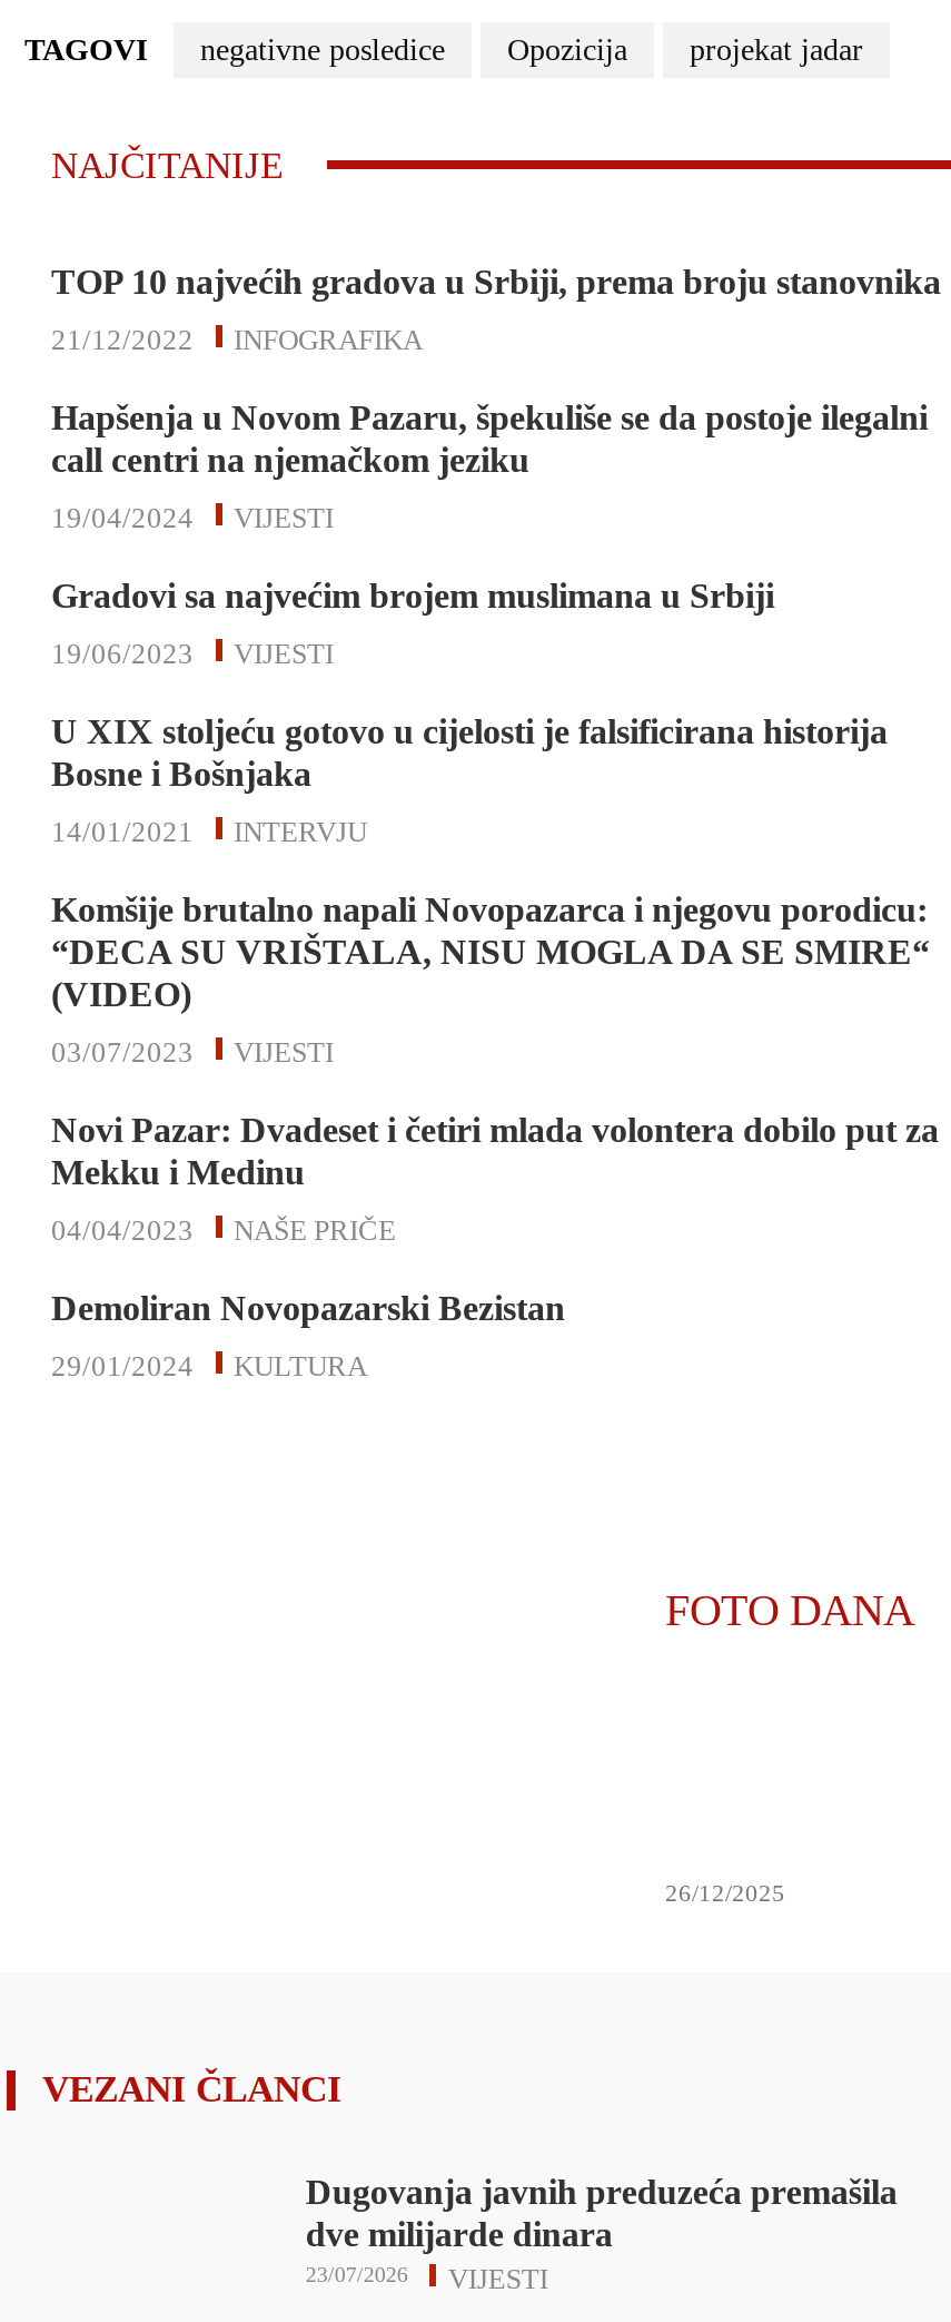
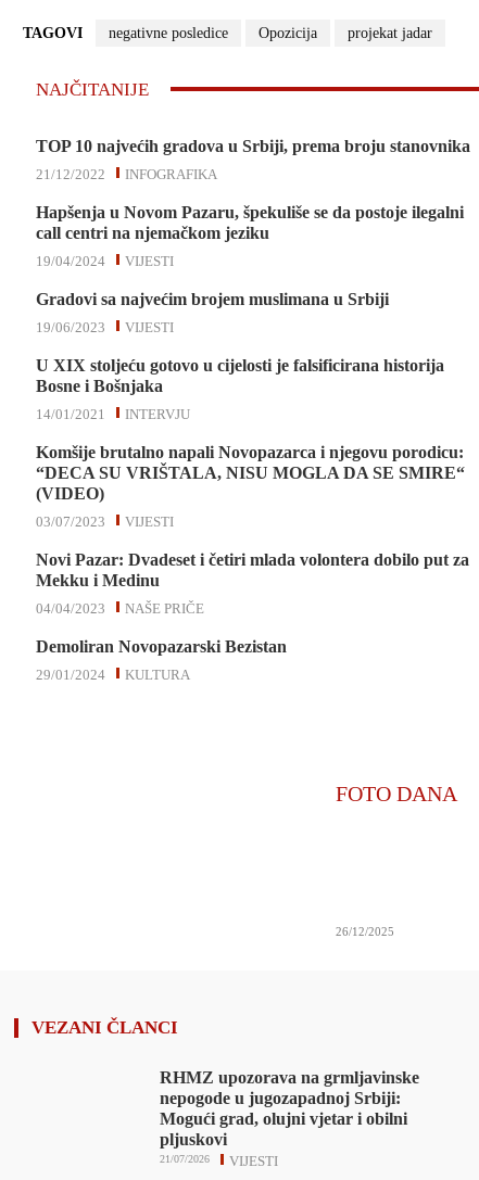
[306,2172,897,2253] Dugovanja javnih preduzeća premašila | dve milijarde dinara -> [160,1068,420,1148] RHMZ upozorava na grmljavinske | nepogode u jugozapadnoj Srbiji: | Mogući grad, olujni vjetar i obilni | pljuskovi
[306,2261,548,2295] 23/07/2026 VIJESTI -> [160,1153,278,1169] 21/07/2026 VIJESTI

